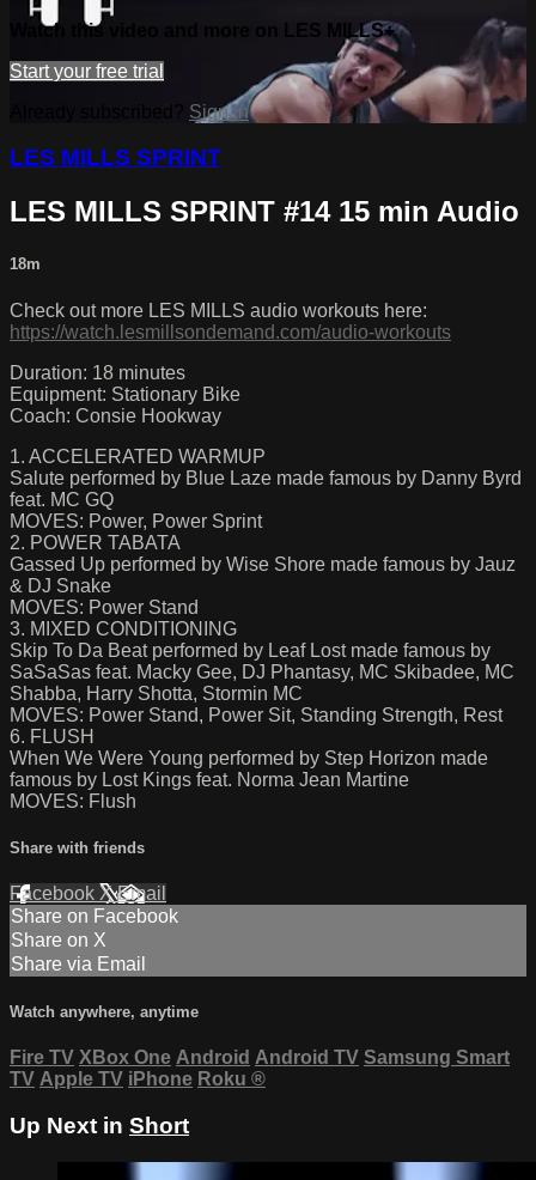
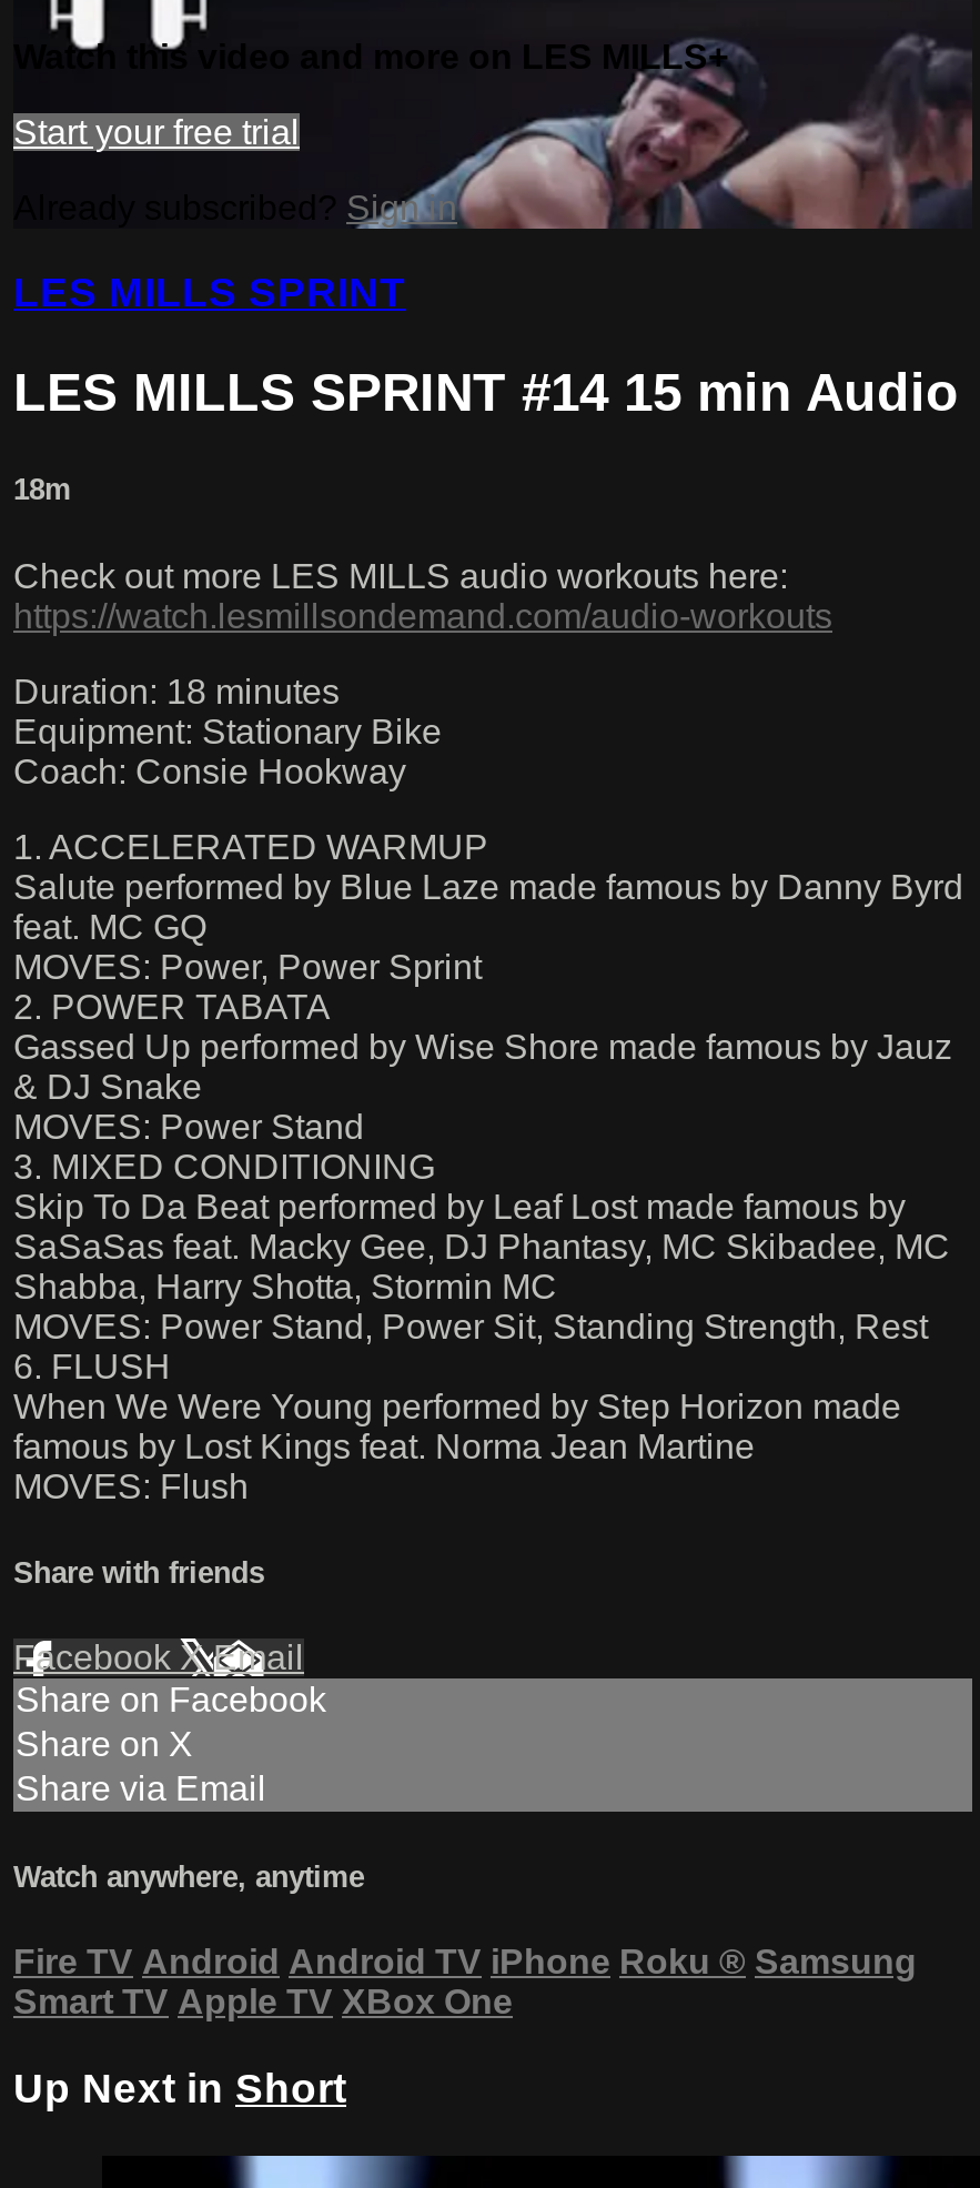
[10,1047,510,1089] Fire TV XBox One Android Android TV Samsung Smart | TV Apple TV iPhone Roku ® -> [13,1943,917,2021] Fire TV Android Android TV iPhone Roku ® Samsung | Smart TV Apple TV XBox One

